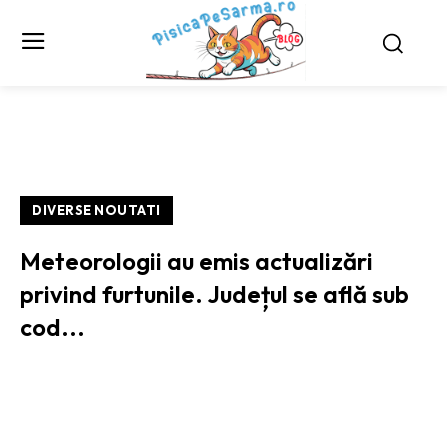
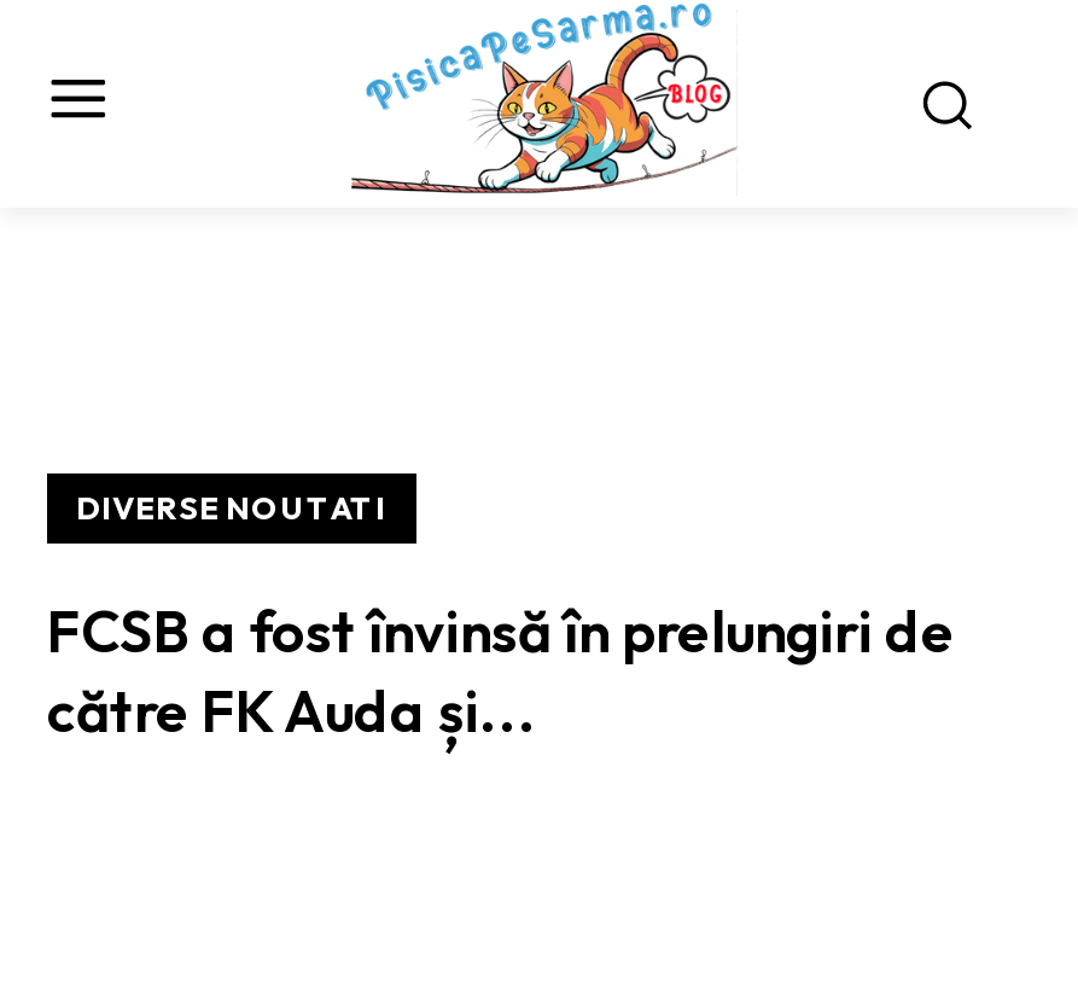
[20,246,409,342] Meteorologii au emis actualizări | privind furtunile. Județul se află sub | cod... -> [47,594,955,746] FCSB a fost învinsă în prelungiri de | către FK Auda și...

